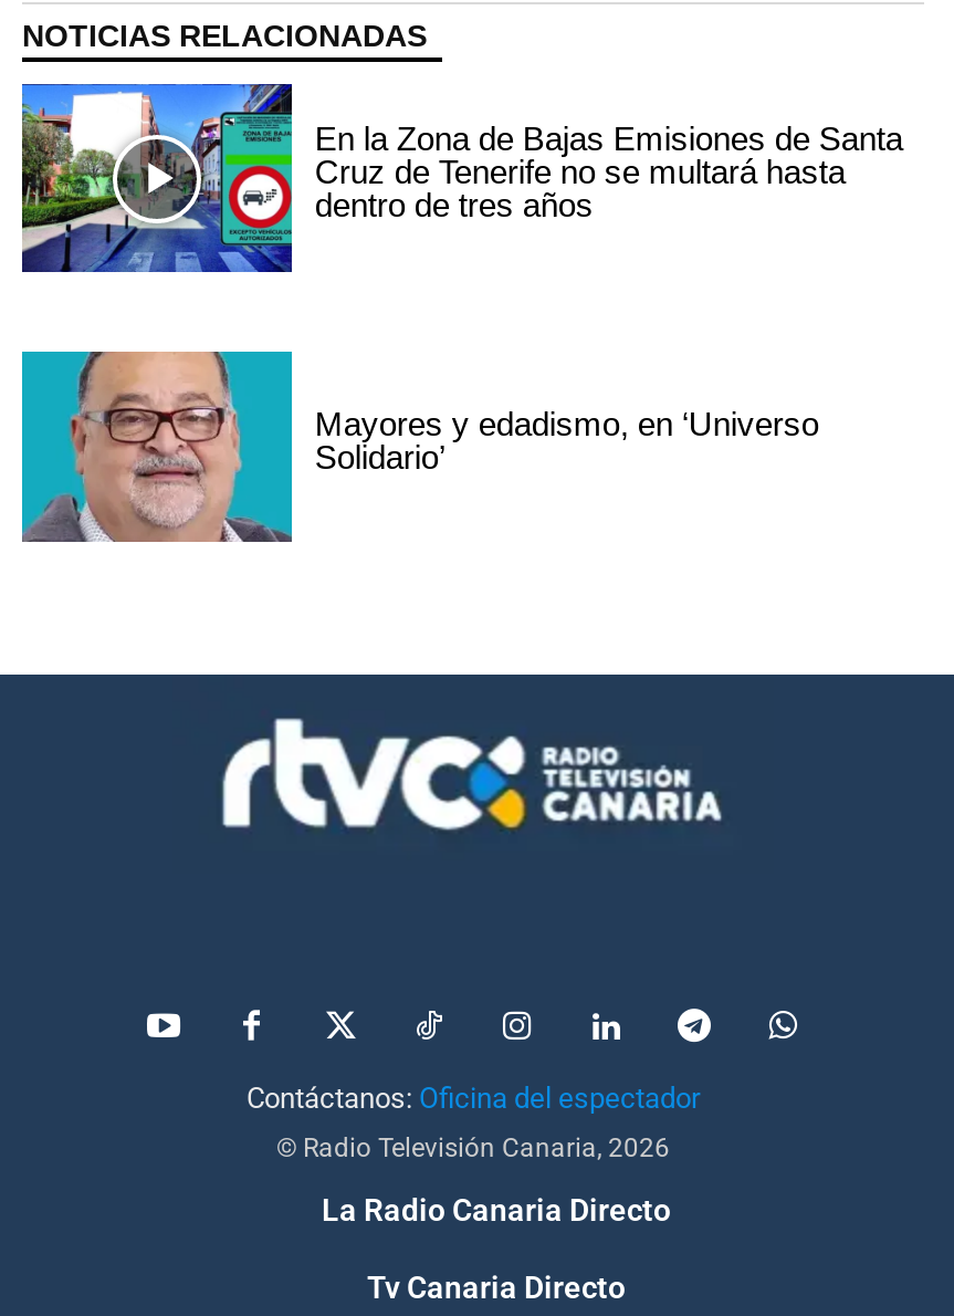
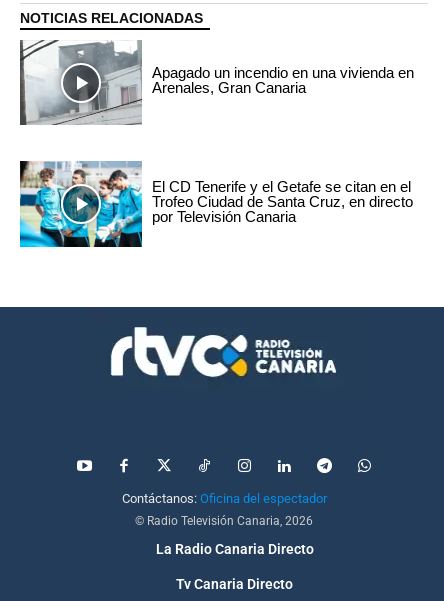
[20,82,903,274] [image] | En la Zona de Bajas Emisiones de Santa | Cruz de Tenerife no se multará hasta | dentro de tres años -> [19,39,414,126] [image] | Apagado un incendio en una vivienda en | Arenales, Gran Canaria
[20,349,819,544] [image] | Mayores y edadismo, en ‘Universo | Solidario’ -> [19,160,413,248] [image] | El CD Tenerife y el Getafe se citan en el | Trofeo Ciudad de Santa Cruz, en directo | por Televisión Canaria

